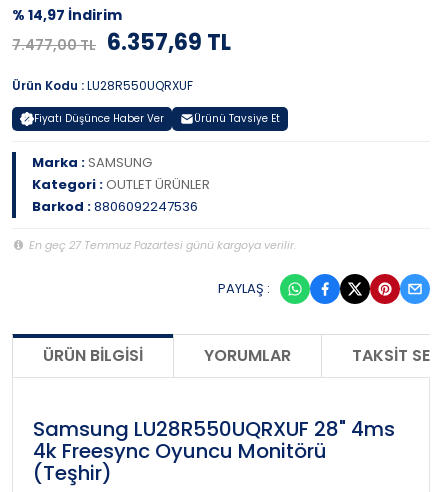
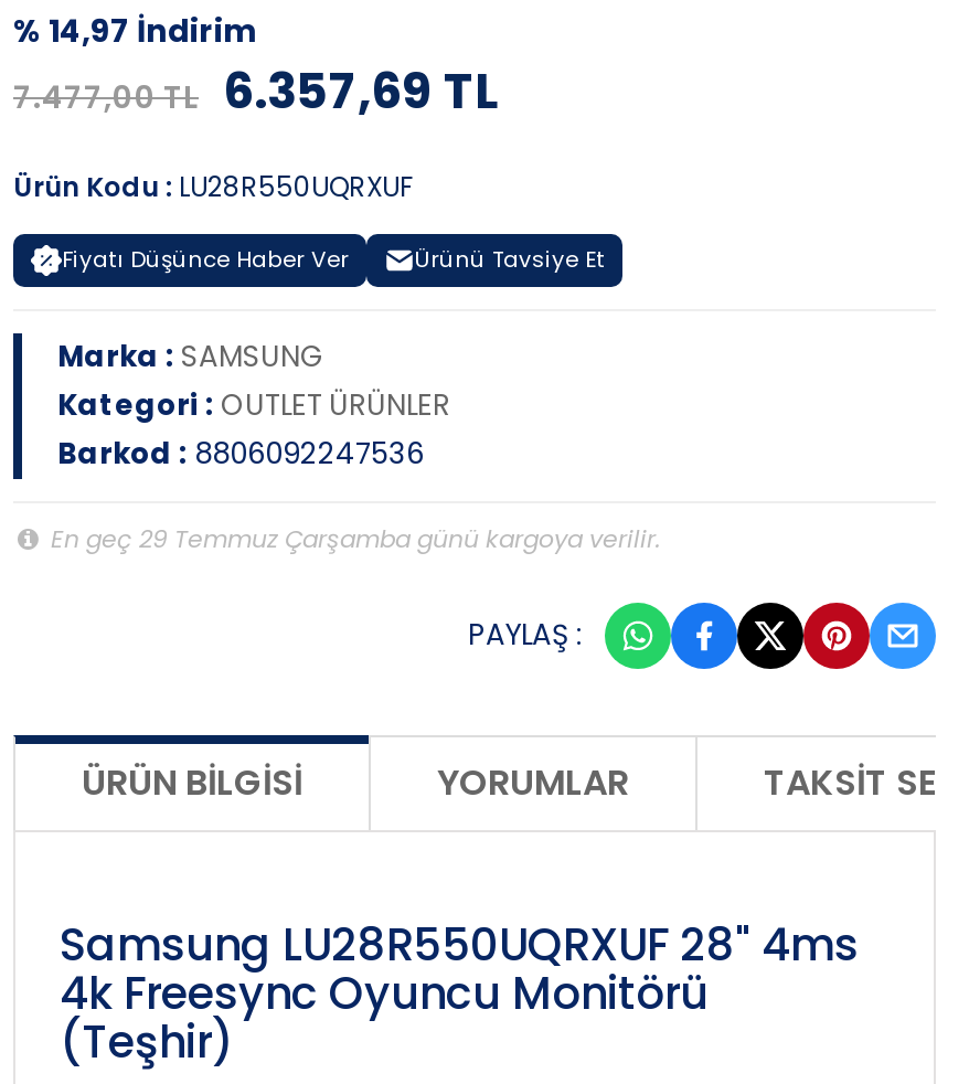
[26,237,296,253] En geç 27 Temmuz Pazartesi günü kargoya verilir. -> [44,522,660,557] En geç 29 Temmuz Çarşamba günü kargoya verilir.

